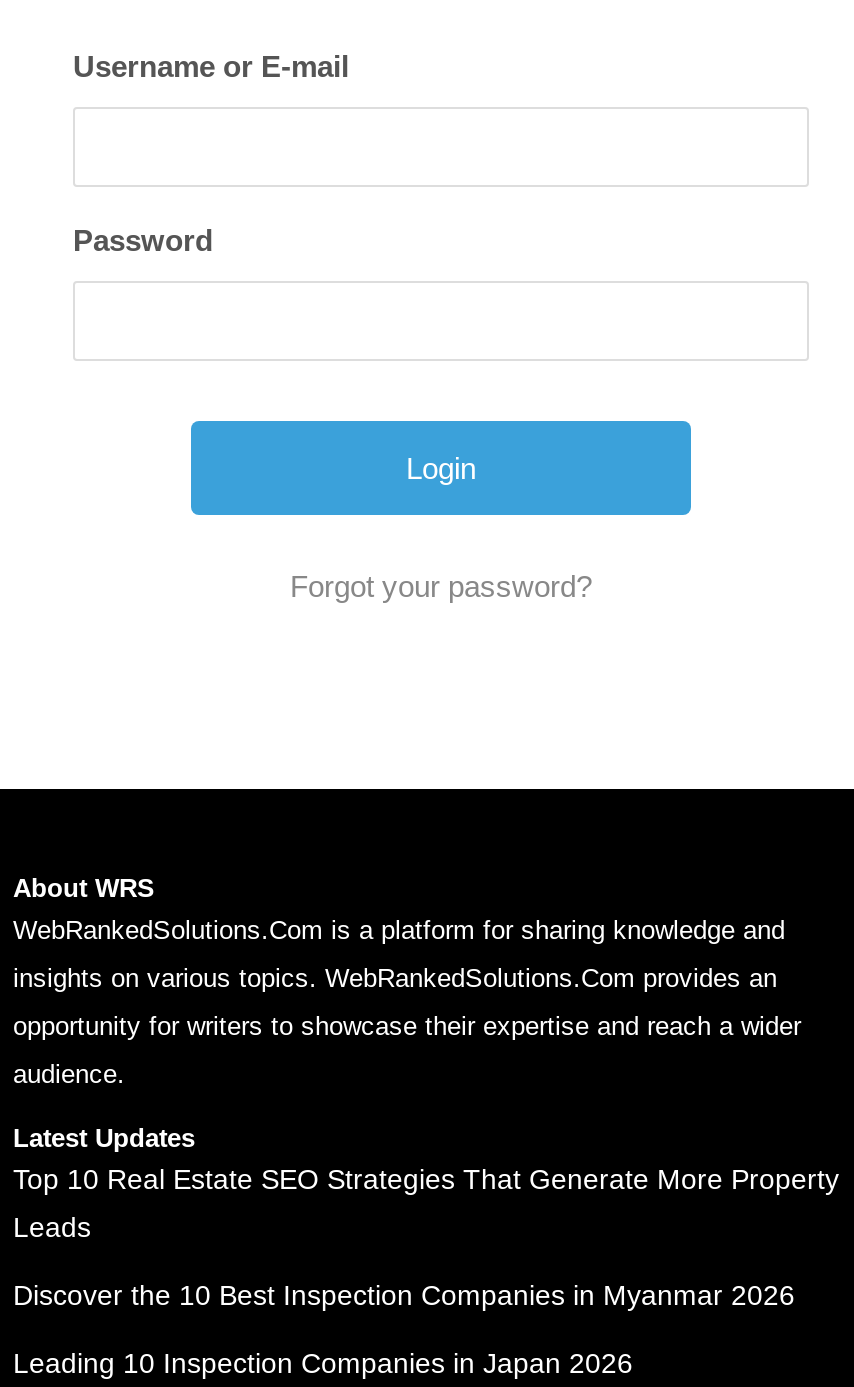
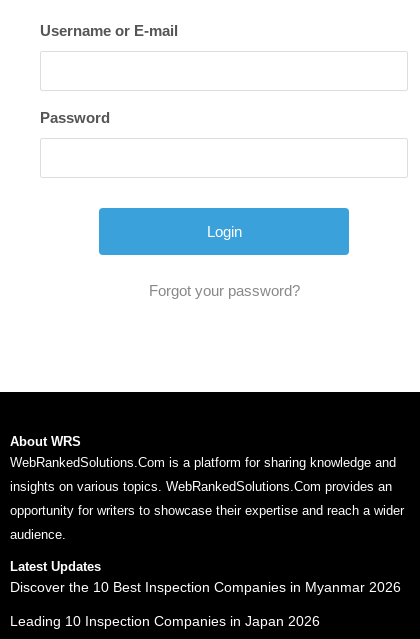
[13,1162,839,1242] Top 10 Real Estate SEO Strategies That Generate More Property | Leads -> none

